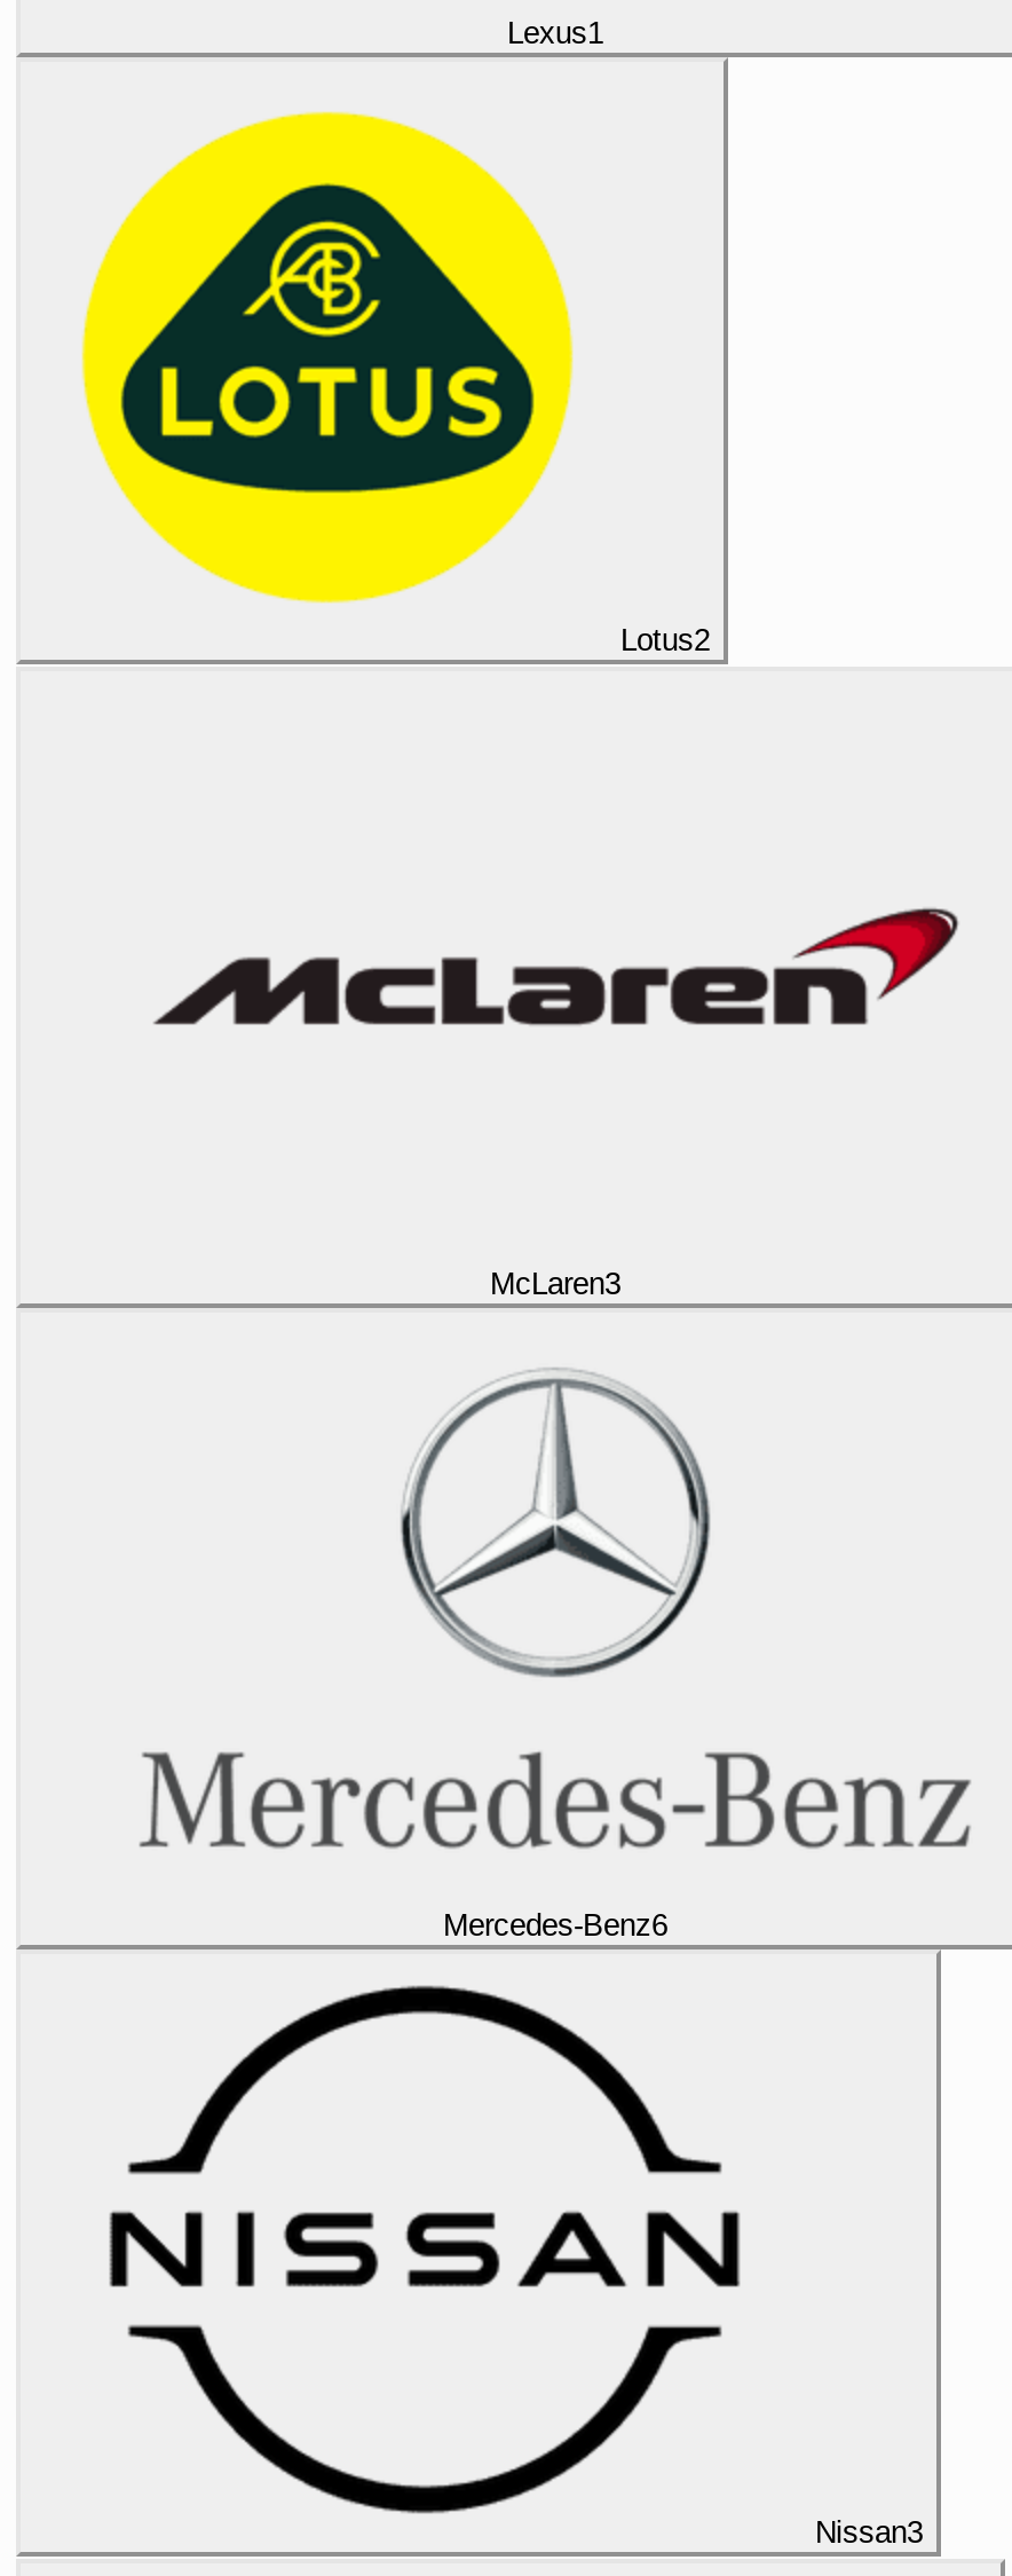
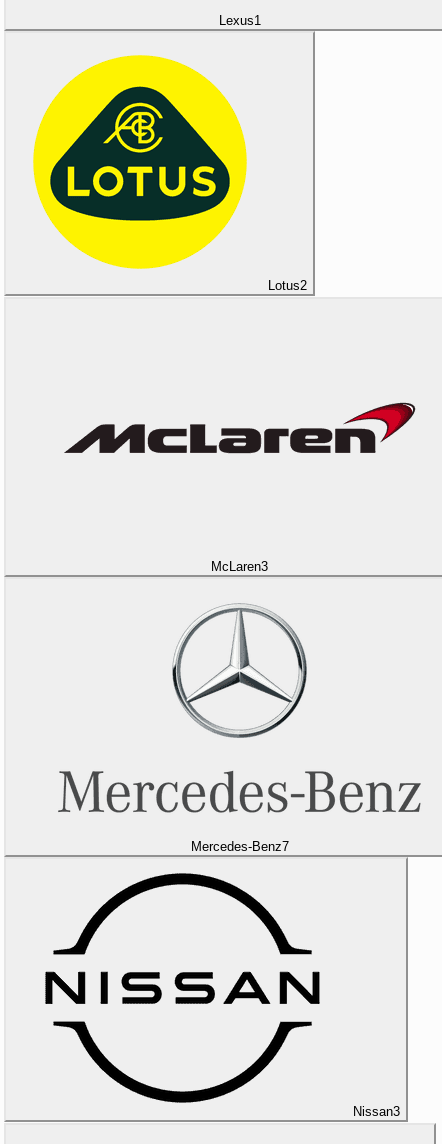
[443,1908,667,1942] Mercedes-Benz6 -> [190,839,288,854] Mercedes-Benz7

